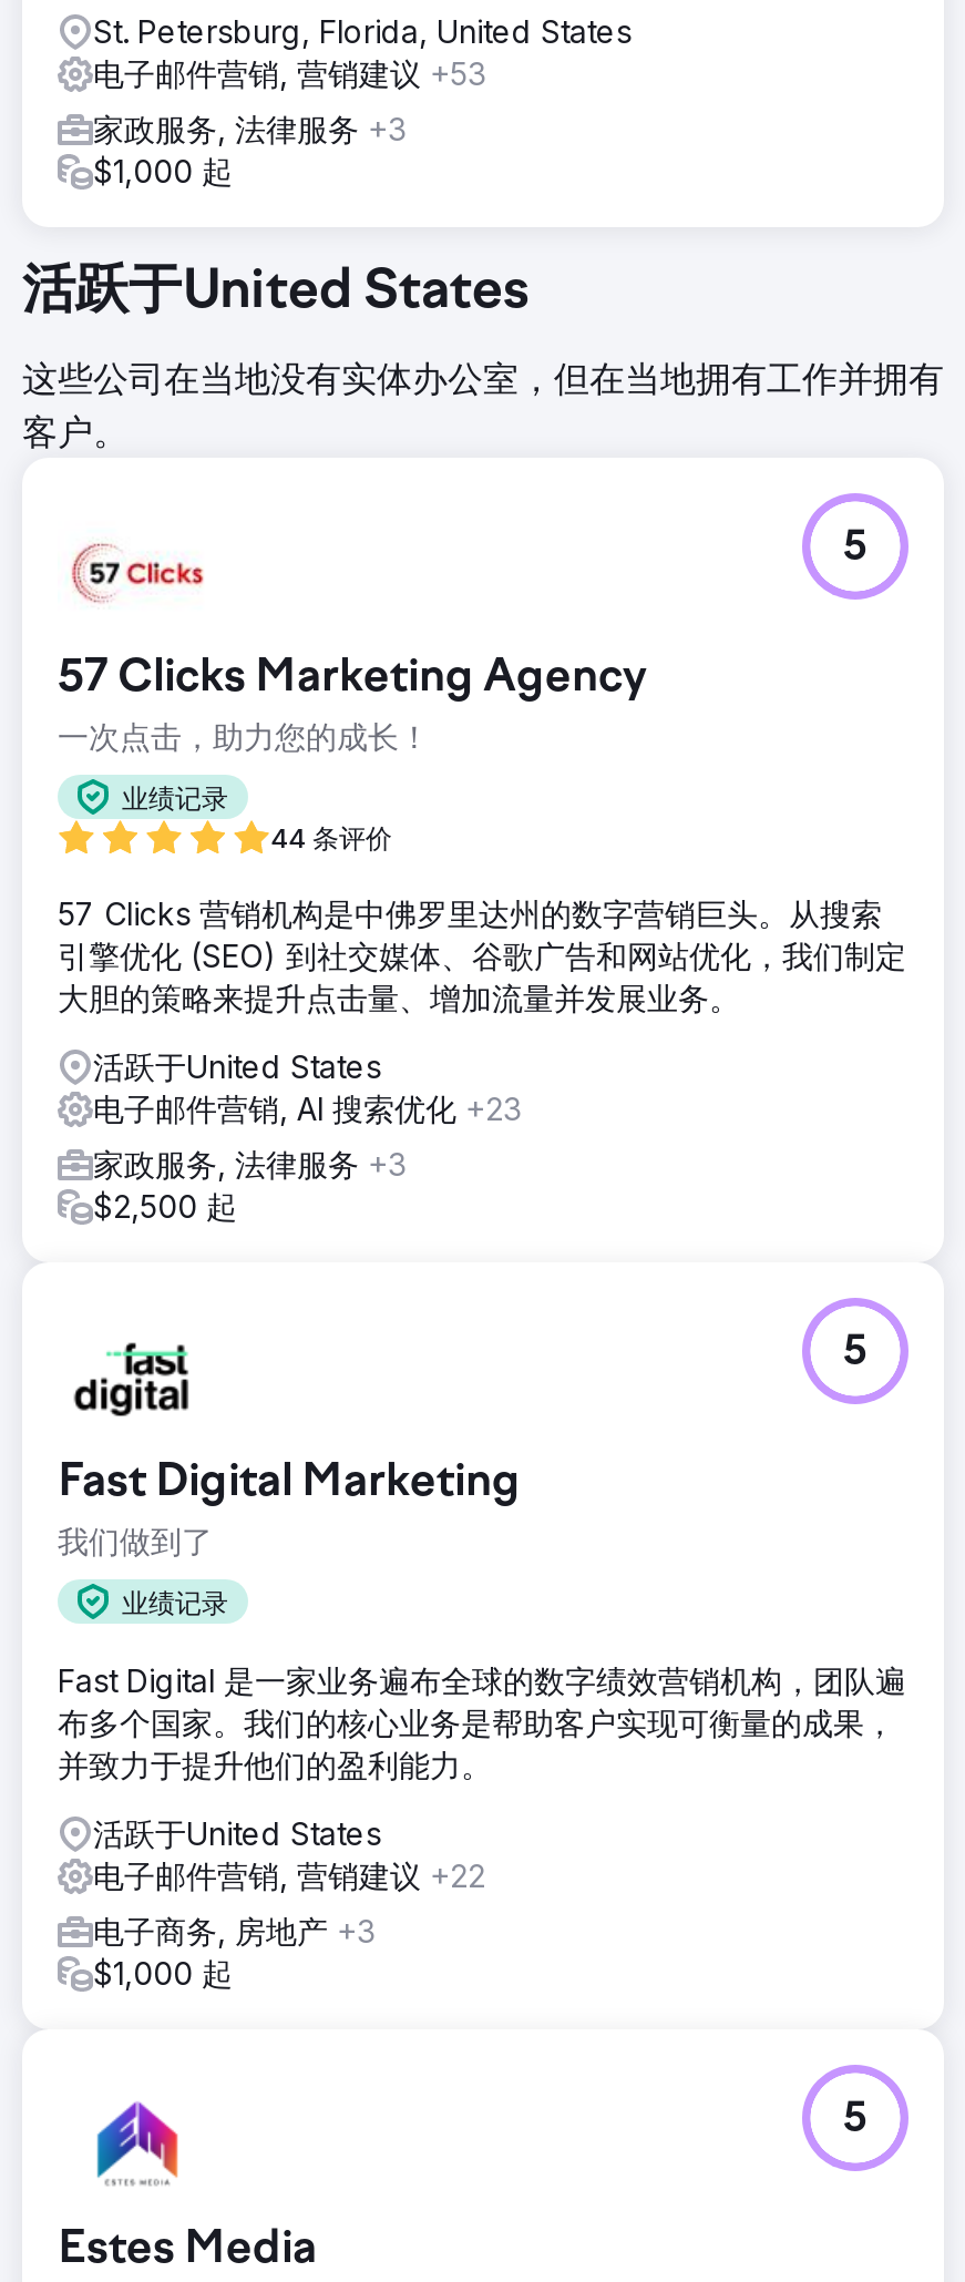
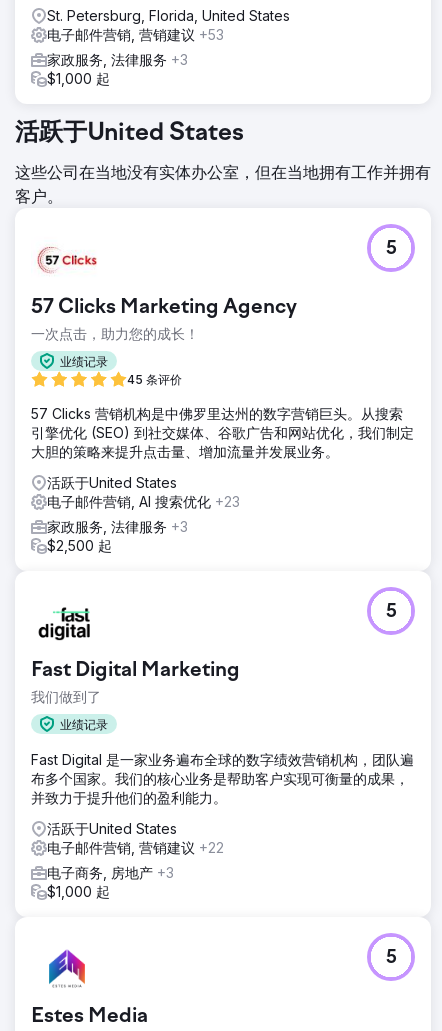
[270,821,392,855] 44 条评价 -> [127,372,182,387] 45 条评价

